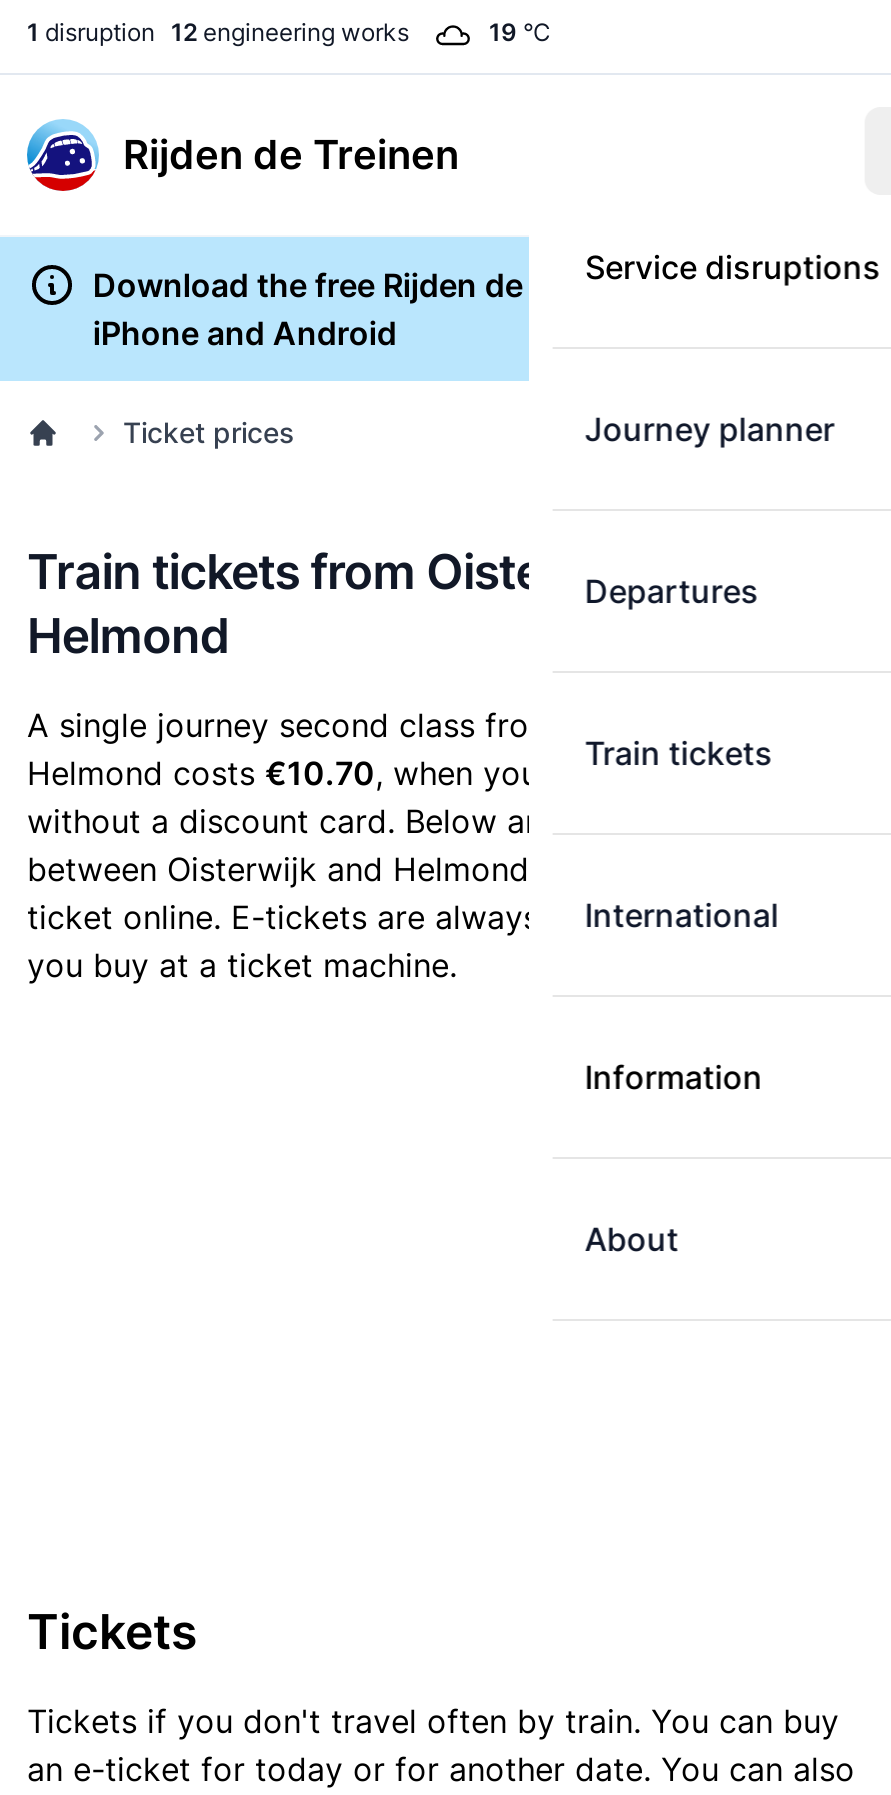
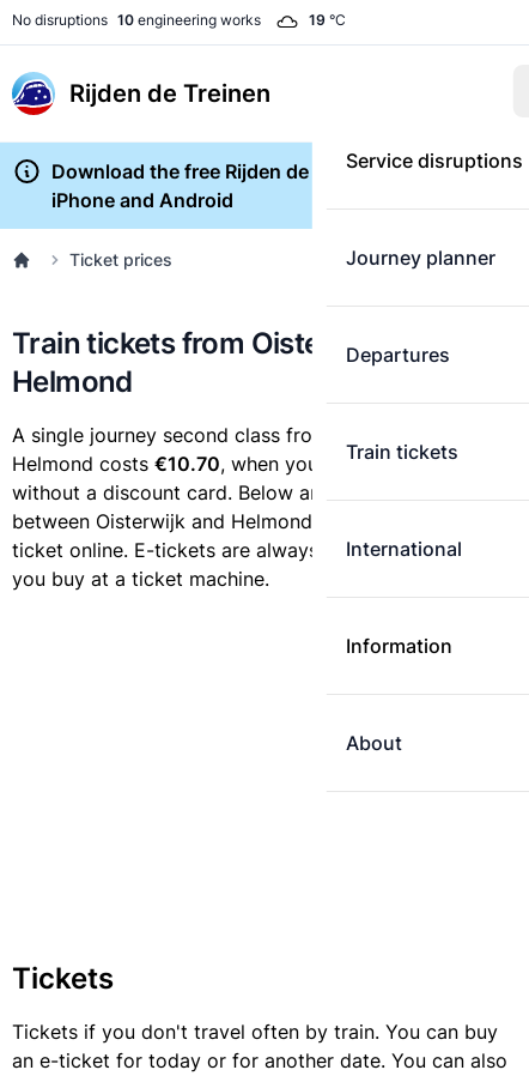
[27,17,409,47] 1 disruption 12 engineering works -> [12,11,261,29] No disruptions 10 engineering works

